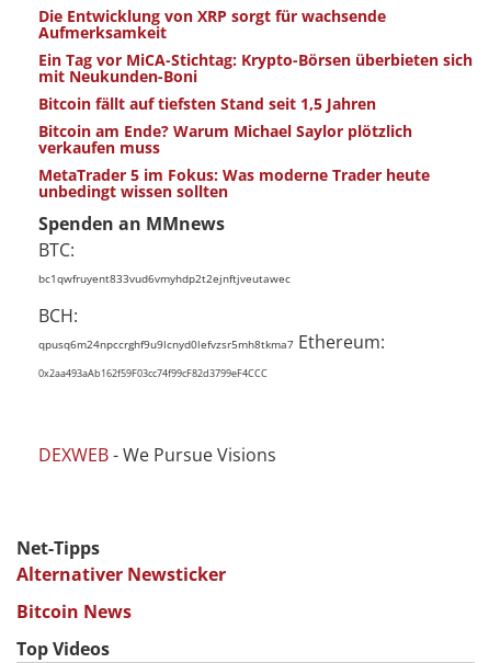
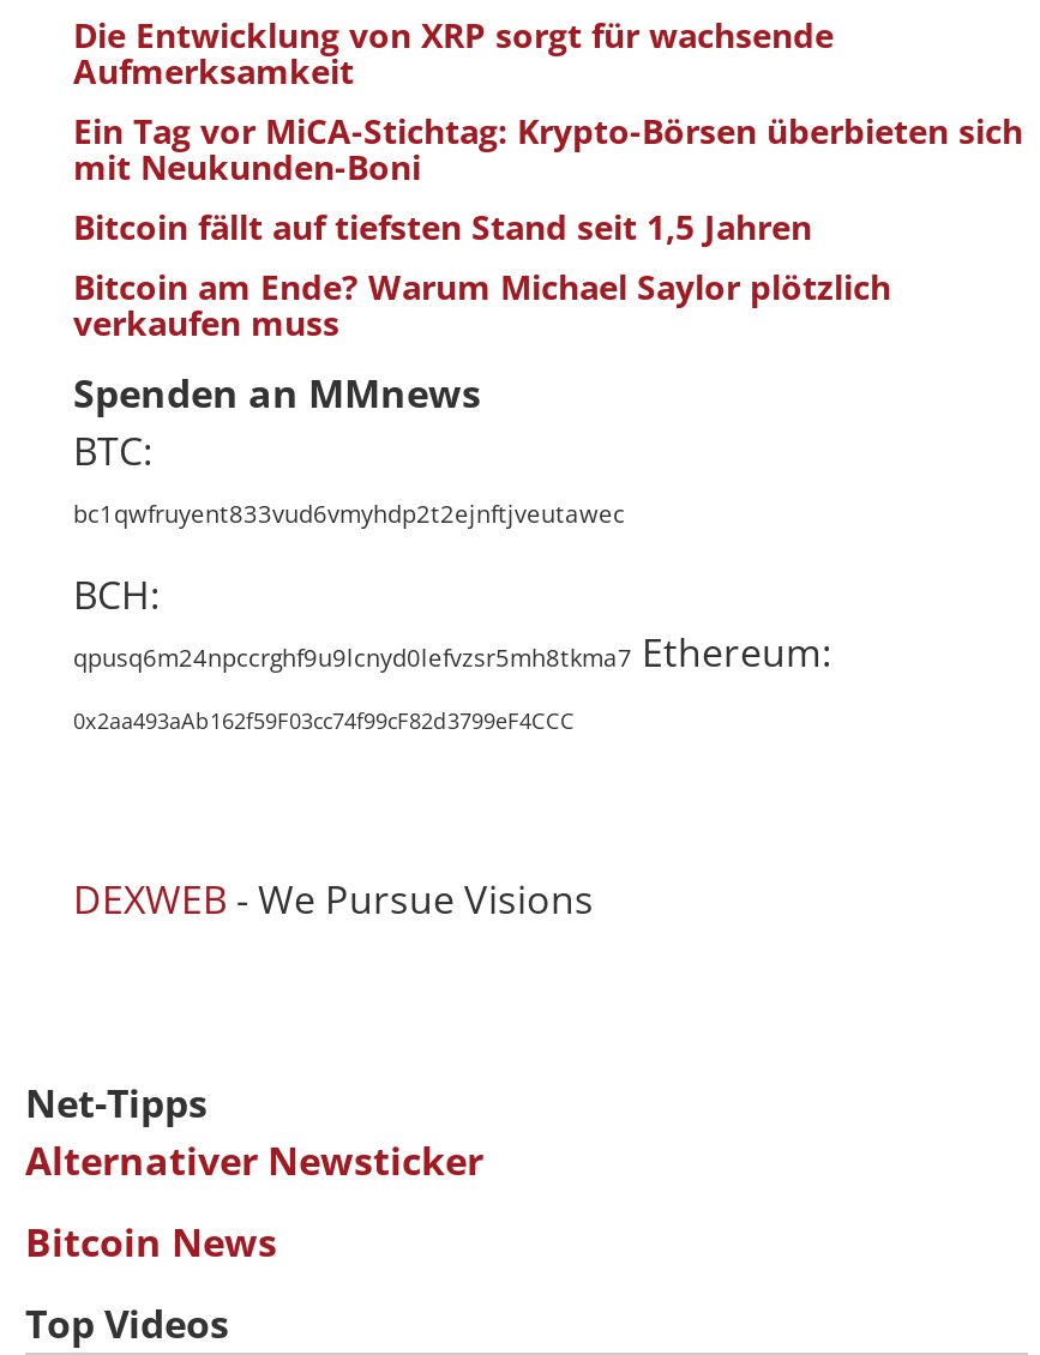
[38,164,430,202] MetaTrader 5 im Fokus: Was moderne Trader heute | unbedingt wissen sollten -> none

